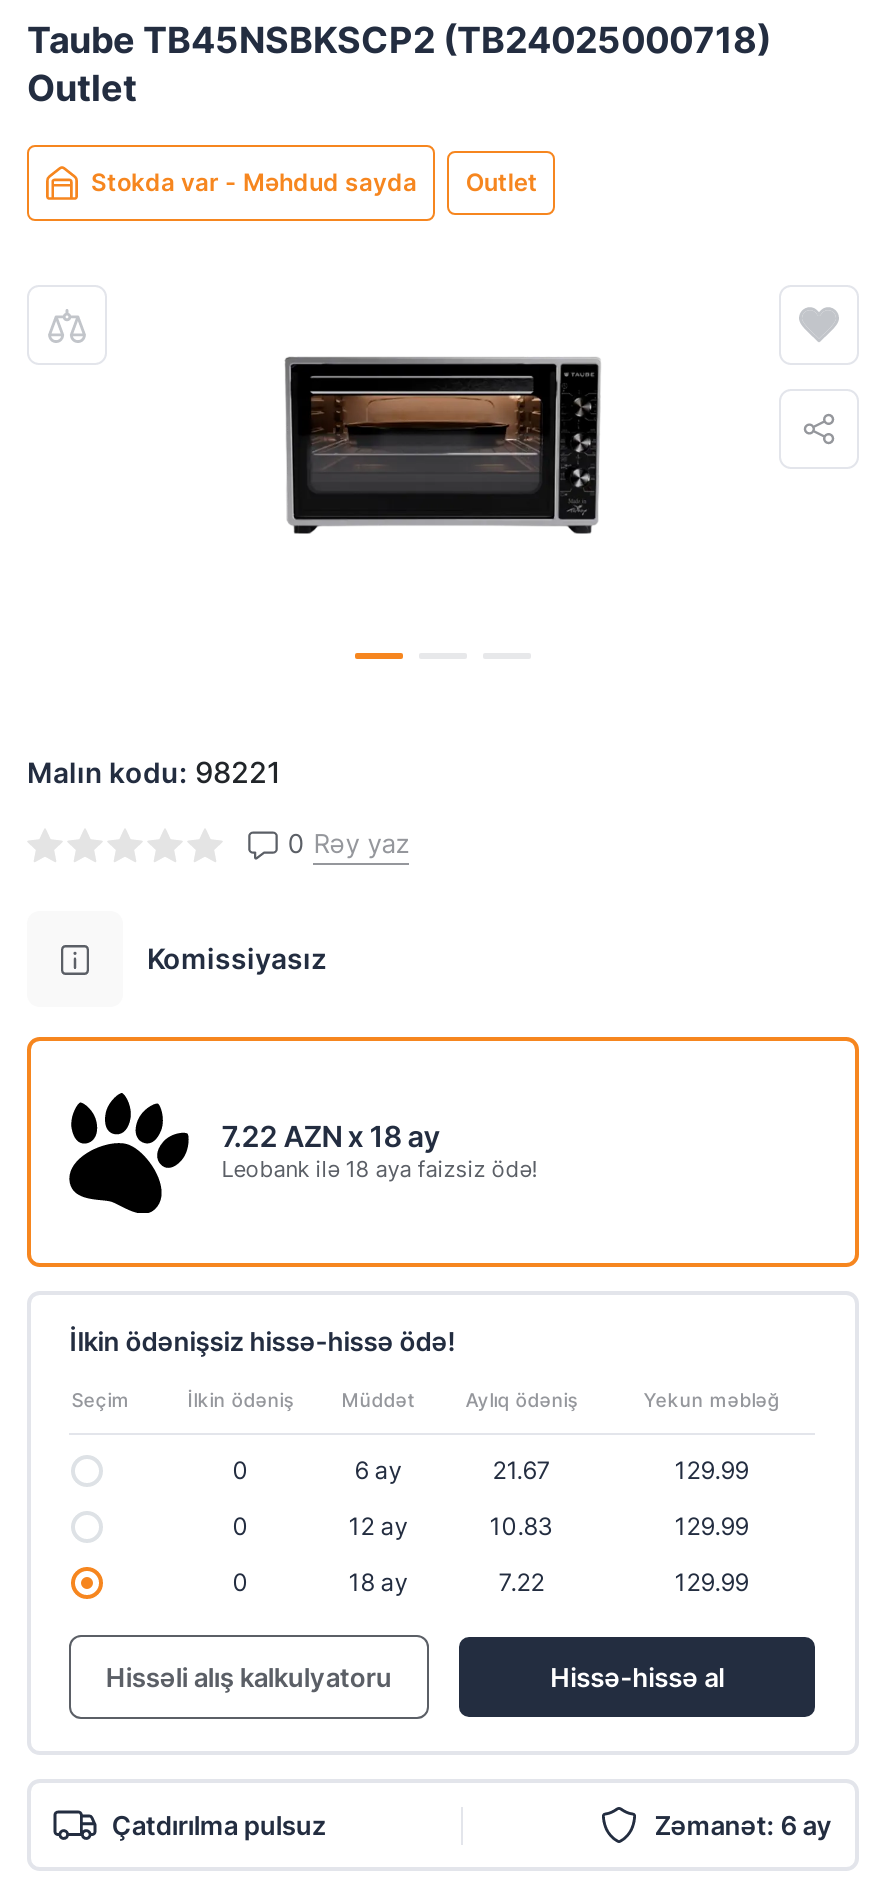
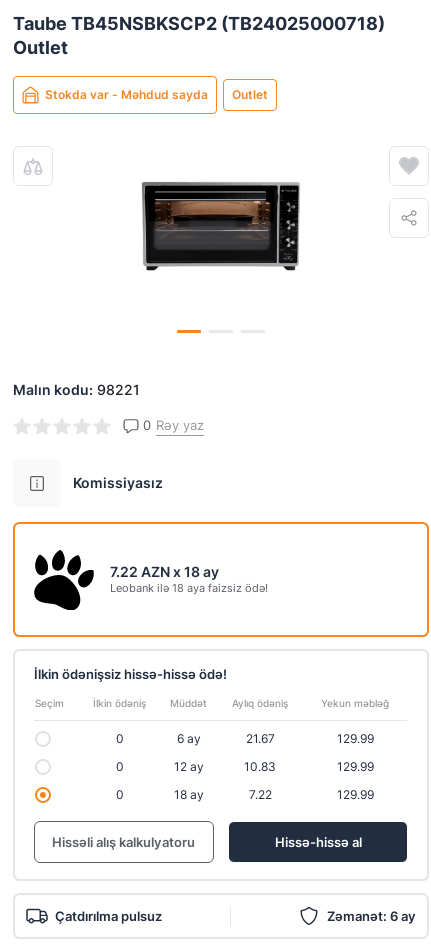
[221,1155,535,1183] TamKart ilə 18 aya faizsiz ödə! -> [110,581,268,595] Leobank ilə 18 aya faizsiz ödə!

